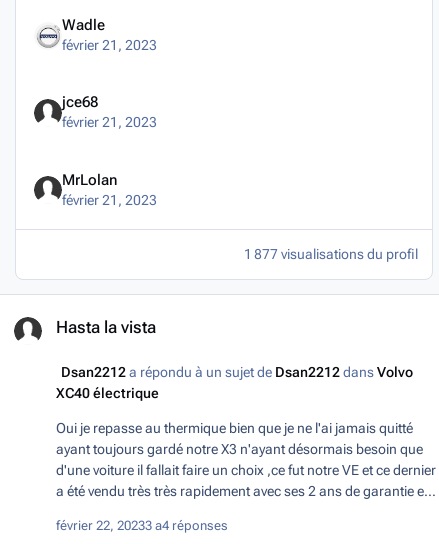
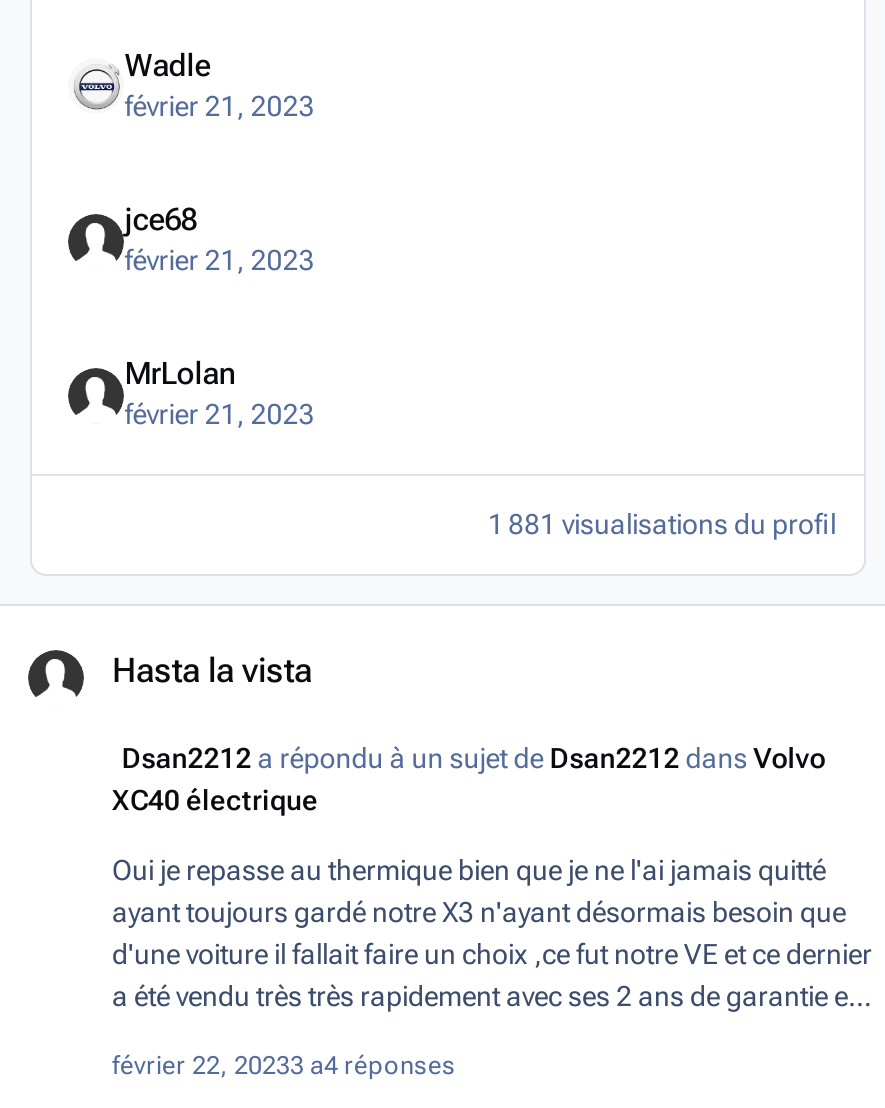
[244,246,418,262] 1 877 visualisations du profil -> [488,507,836,539] 1 881 visualisations du profil

